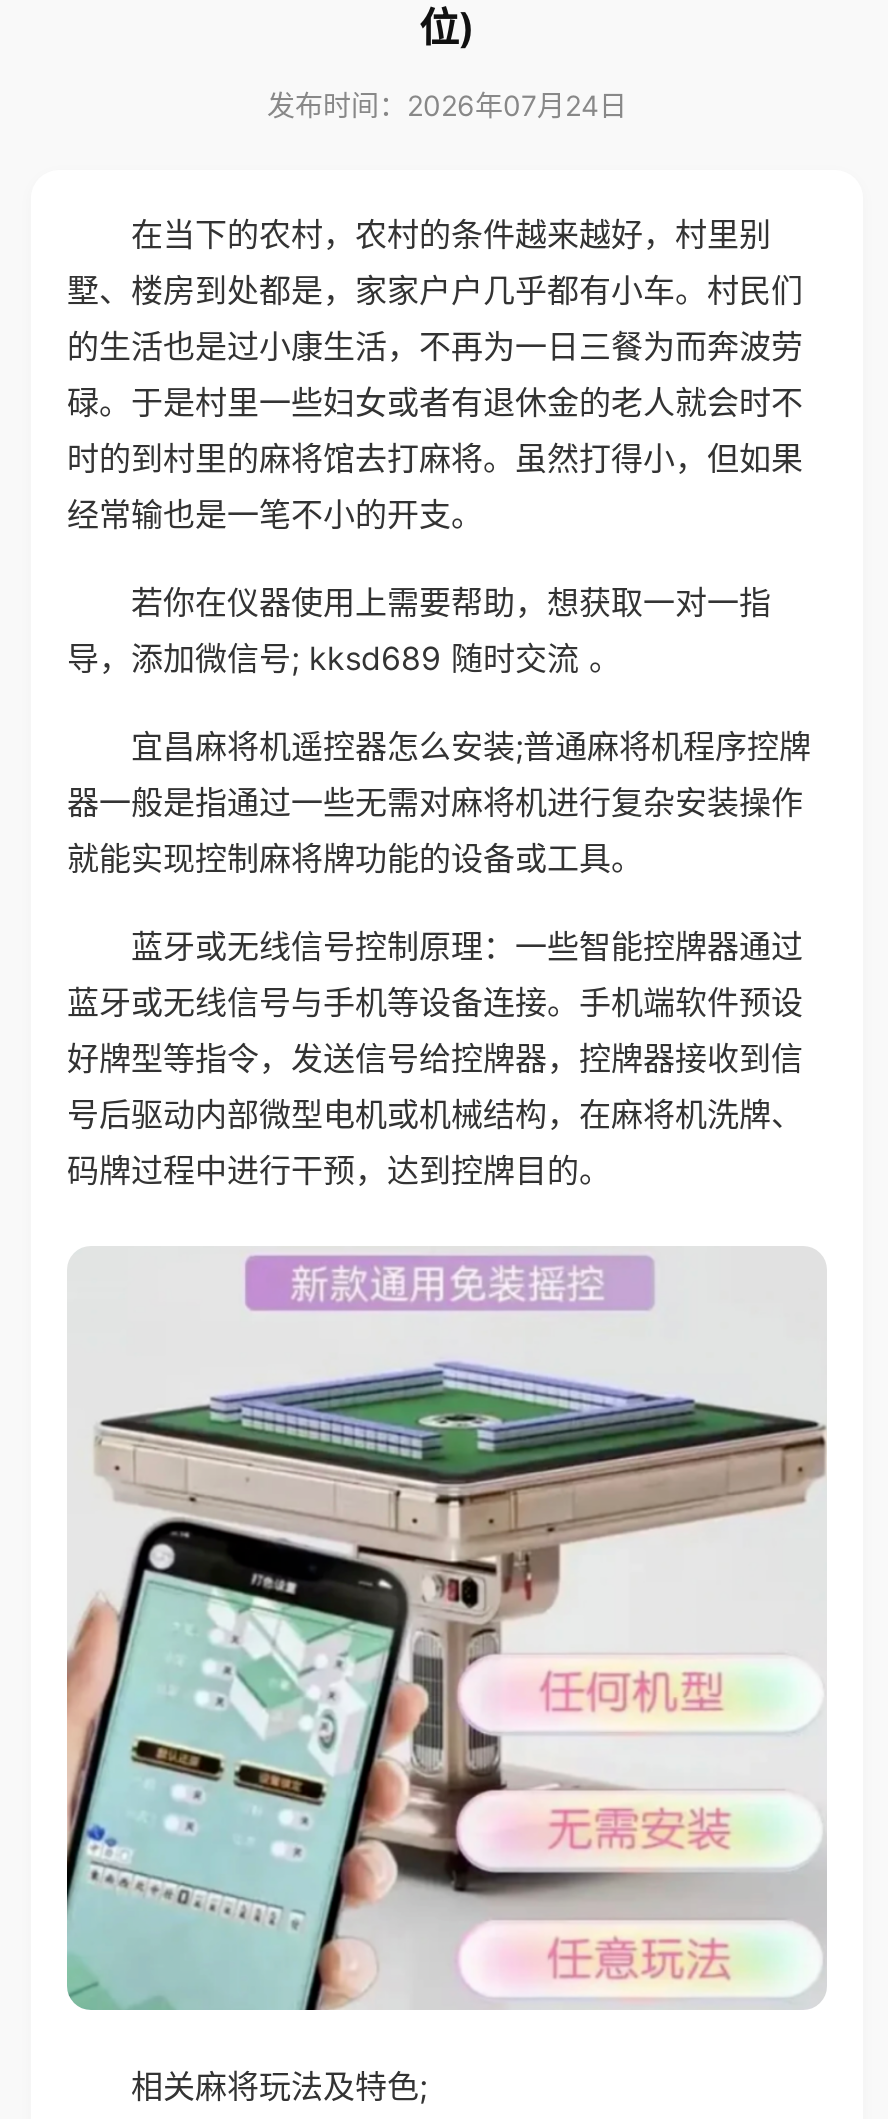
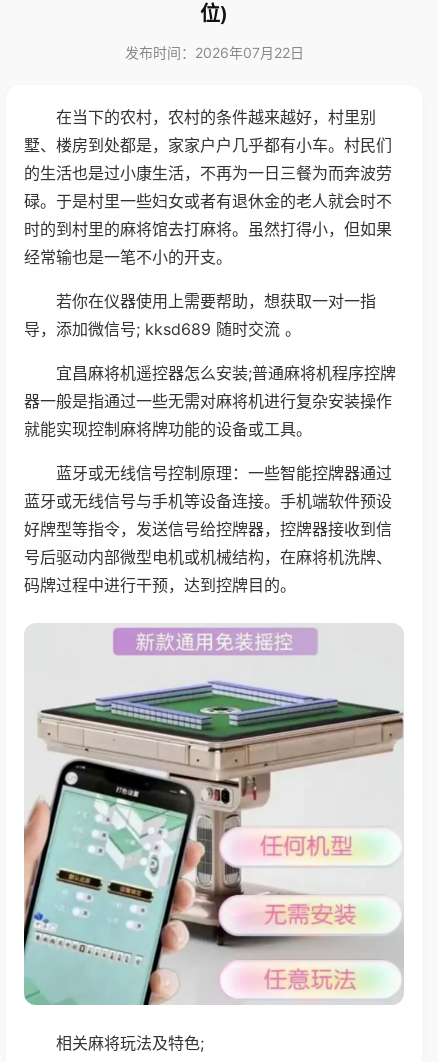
[267,88,627,122] 发布时间：2026年07月24日 -> [124,44,303,61] 发布时间：2026年07月22日

